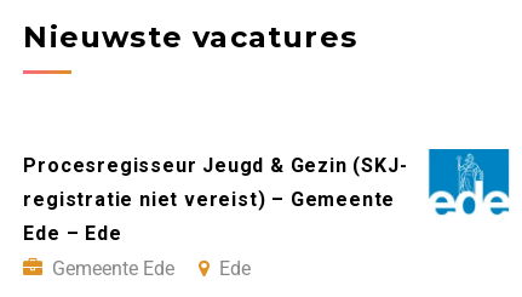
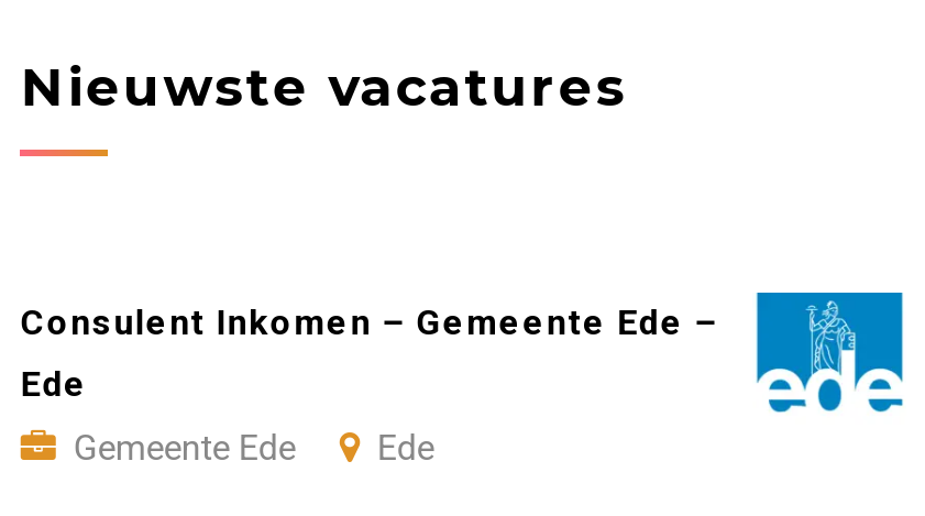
[23,155,407,245] Procesregisseur Jeugd & Gezin (SKJ- | registratie niet vereist) – Gemeente | Ede – Ede -> [21,300,718,404] Consulent Inkomen – Gemeente Ede – | Ede

